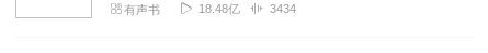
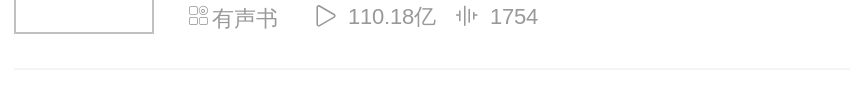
[198,2,296,15] 18.48亿 | 3434 -> [348,4,538,28] 110.18亿 | 1754

